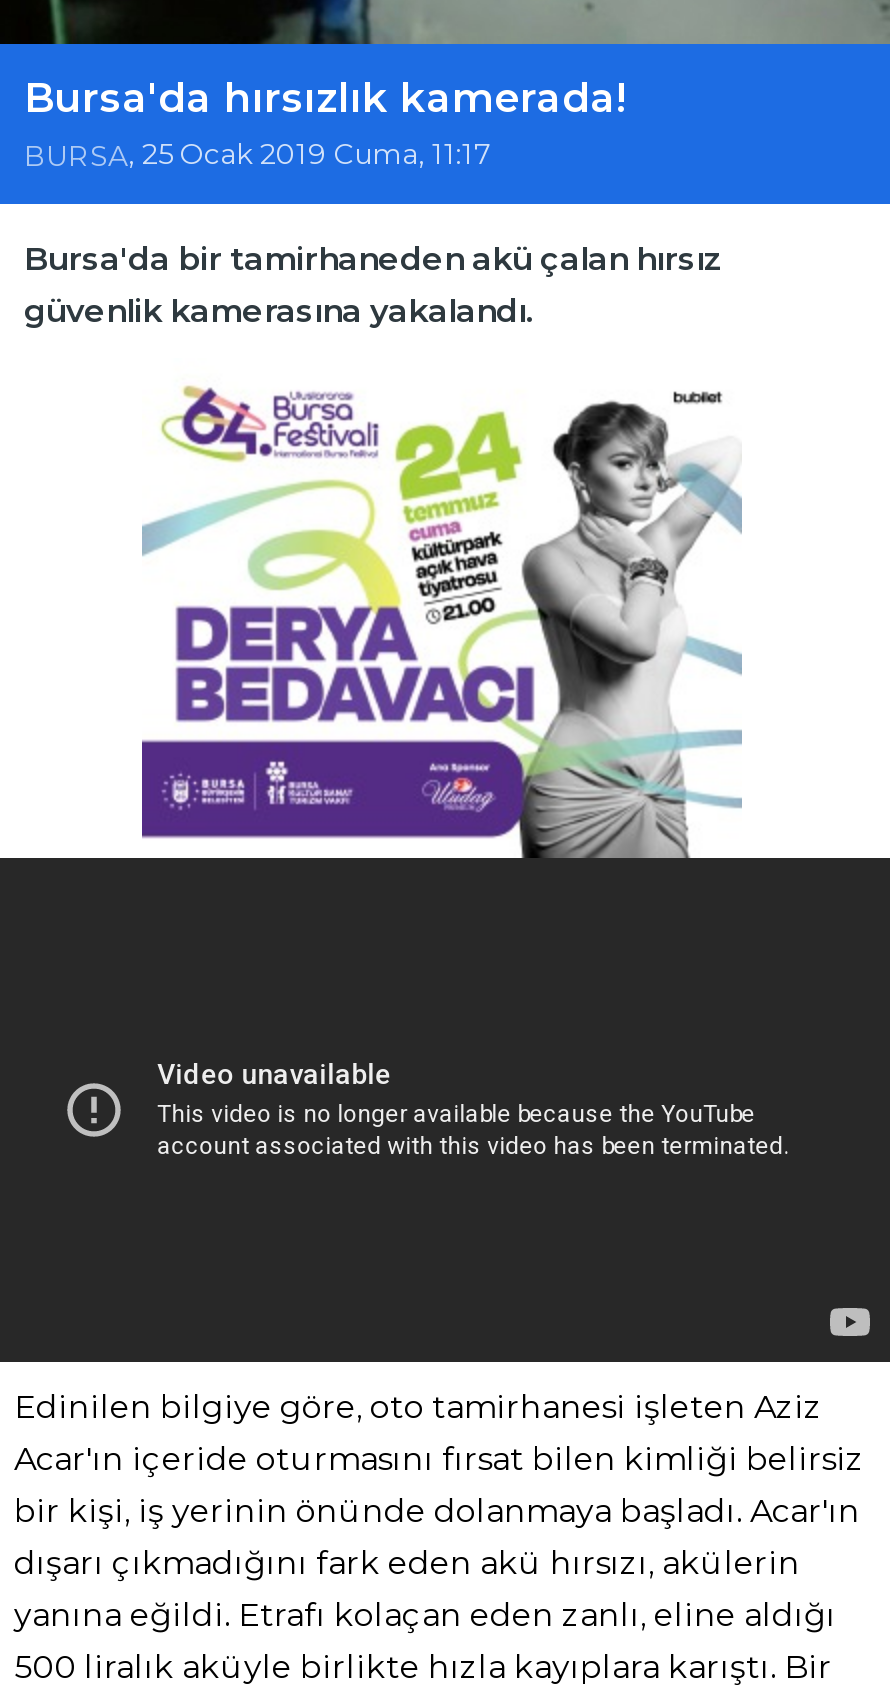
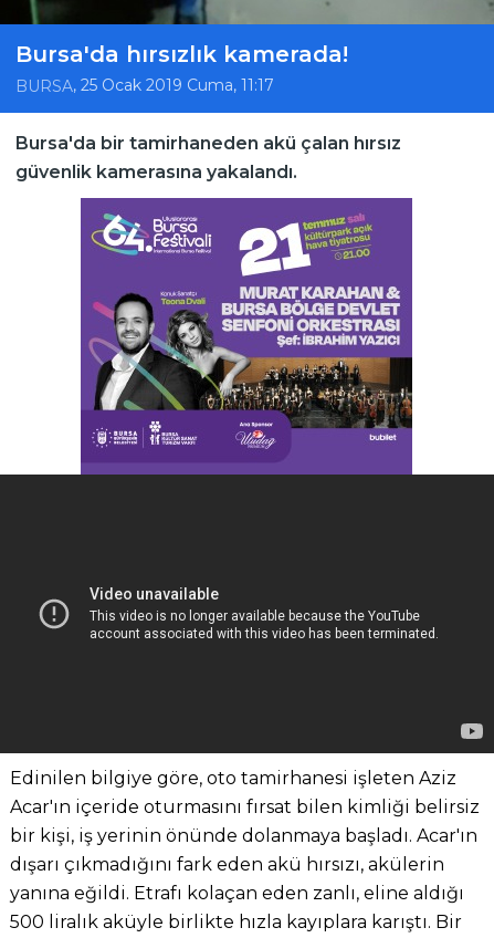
[142,358,742,860] [image] -> [80,197,413,476] [image]

